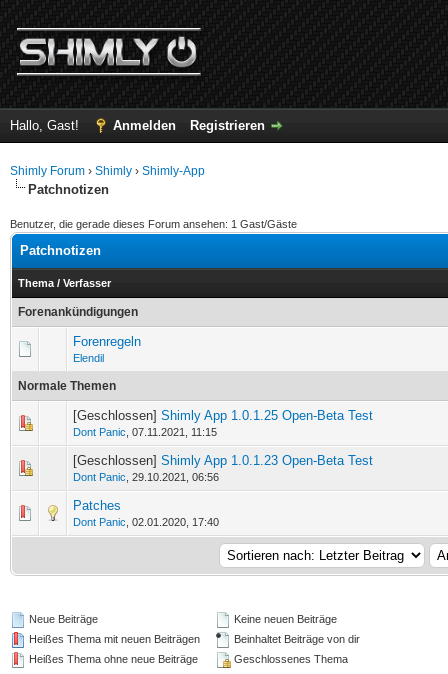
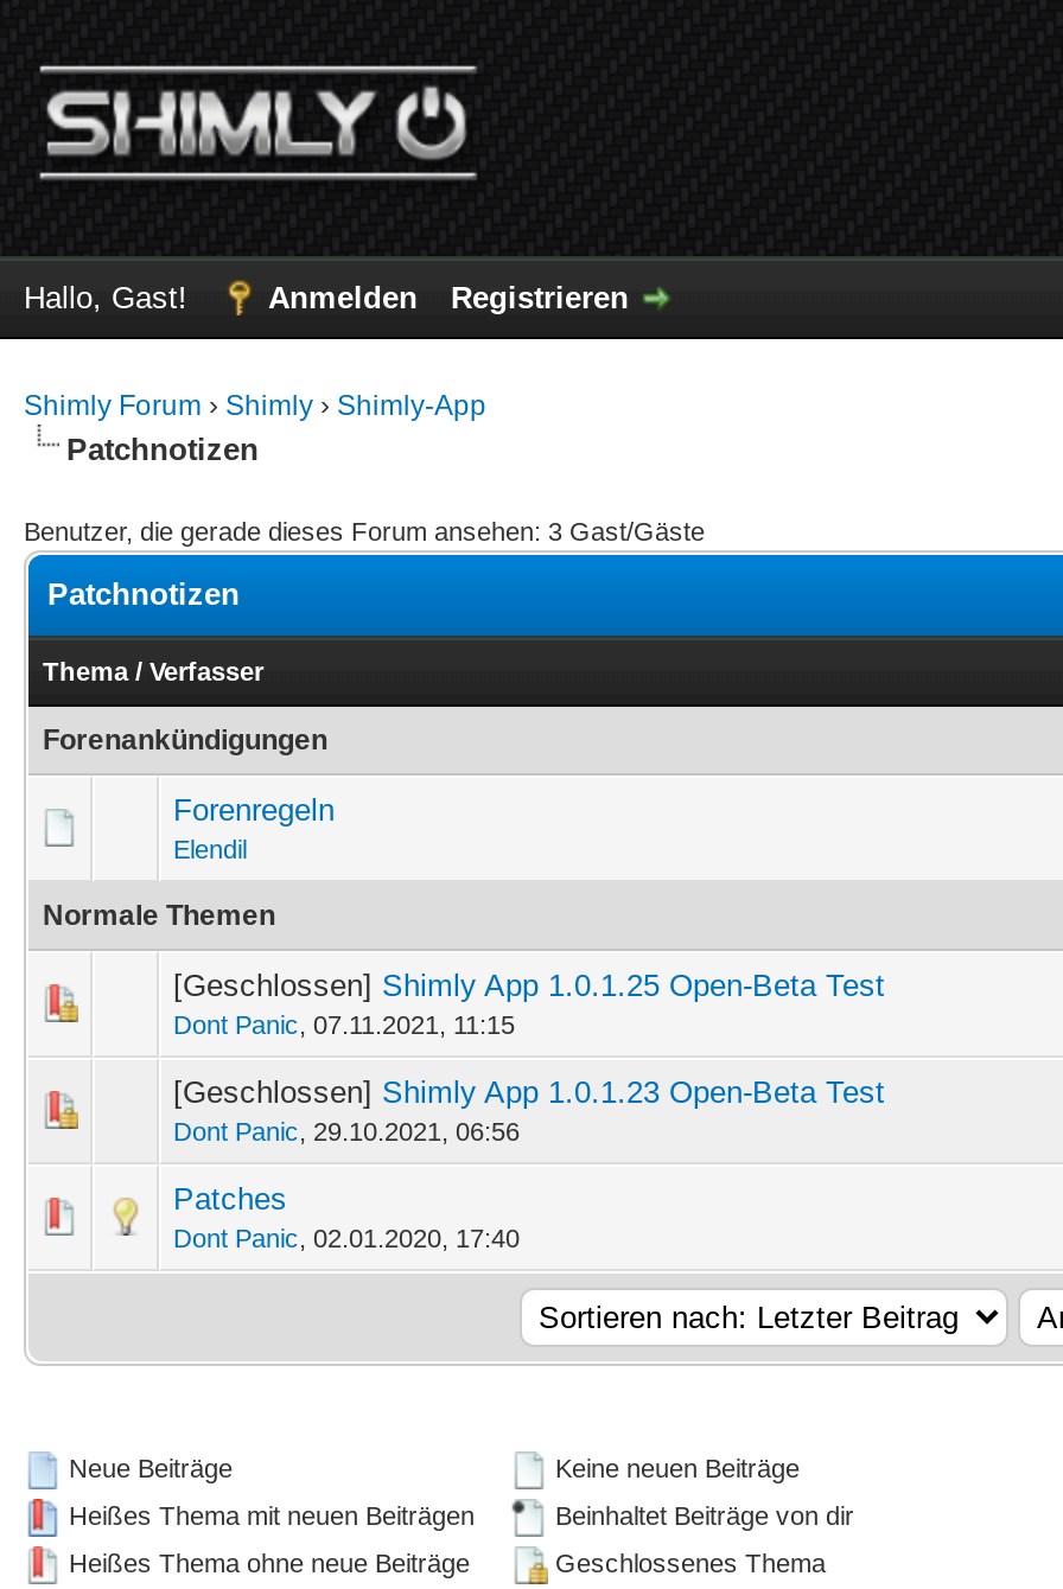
[10,218,297,230] Benutzer, die gerade dieses Forum ansehen: 1 Gast/Gäste -> [24,517,705,545] Benutzer, die gerade dieses Forum ansehen: 3 Gast/Gäste

